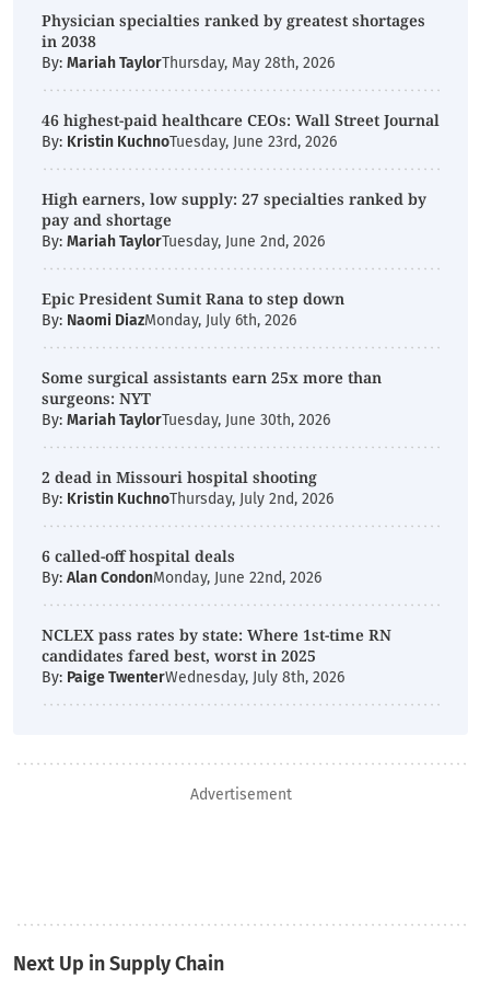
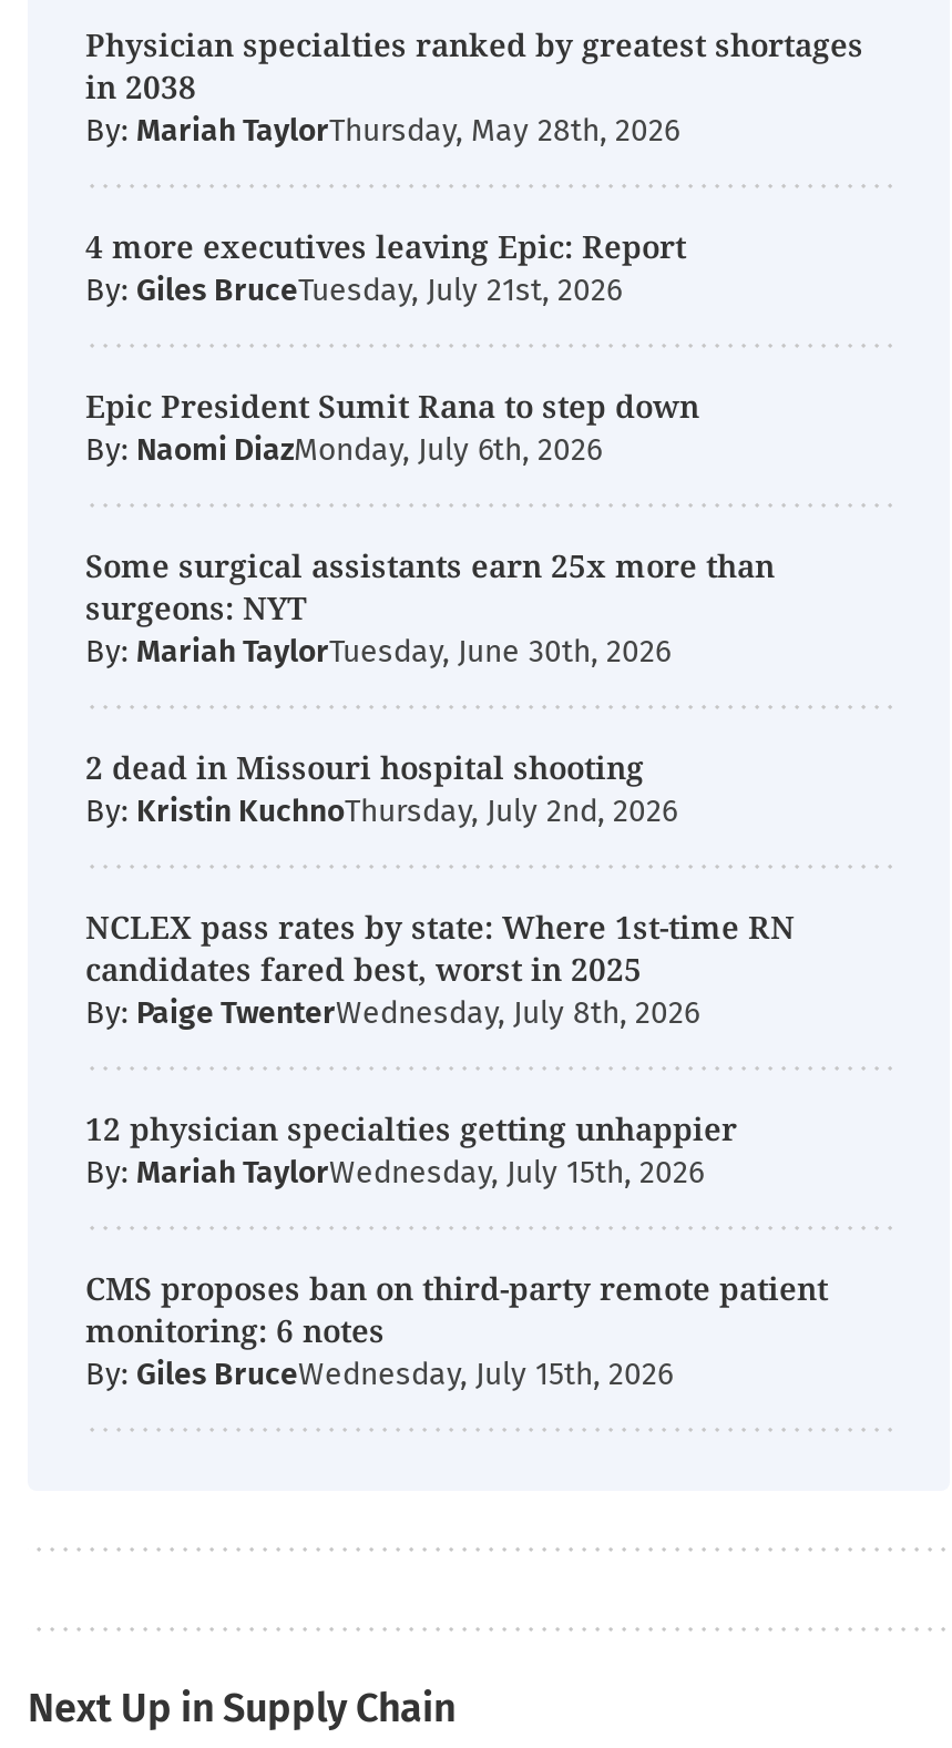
[42,110,440,251] 46 highest-paid healthcare CEOs: Wall Street Journal | By: Kristin KuchnoTuesday, June 23rd, 2026 | High earners, low supply: 27 specialties ranked by | pay and shortage | By: Mariah TaylorTuesday, June 2nd, 2026 -> [85,225,686,309] 4 more executives leaving Epic: Report | By: Giles BruceTuesday, July 21st, 2026
[42,545,321,587] 6 called-off hospital deals | By: Alan CondonMonday, June 22nd, 2026 -> none
moved [42,624,391,687] -> [85,906,795,1032]: NCLEX pass rates by state: Where 1st-time RN | candidates fared best, worst in 2025 | By: Paige TwenterWednesday, July 8th, 2026
[190,785,291,804] Advertisement -> [85,1107,828,1393] 12 physician specialties getting unhappier | By: Mariah TaylorWednesday, July 15th, 2026 | CMS proposes ban on third-party remote patient | monitoring: 6 notes | By: Giles BruceWednesday, July 15th, 2026

